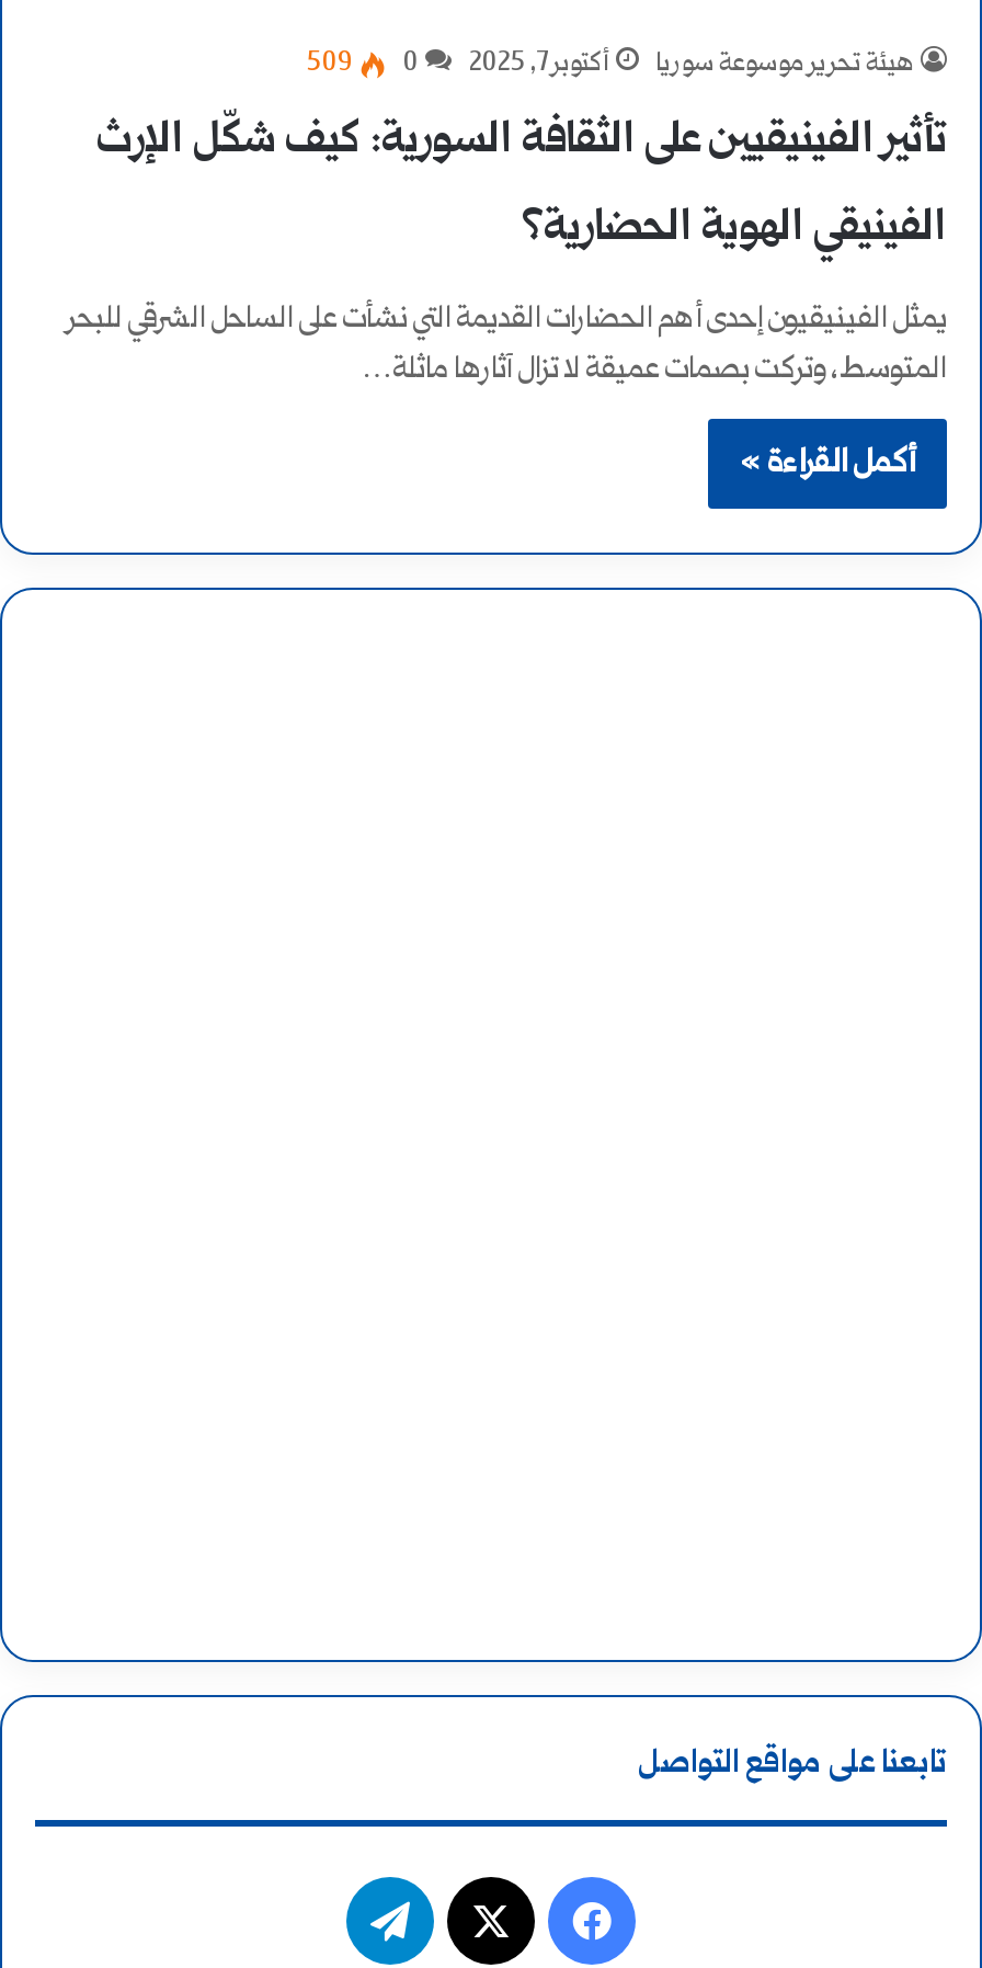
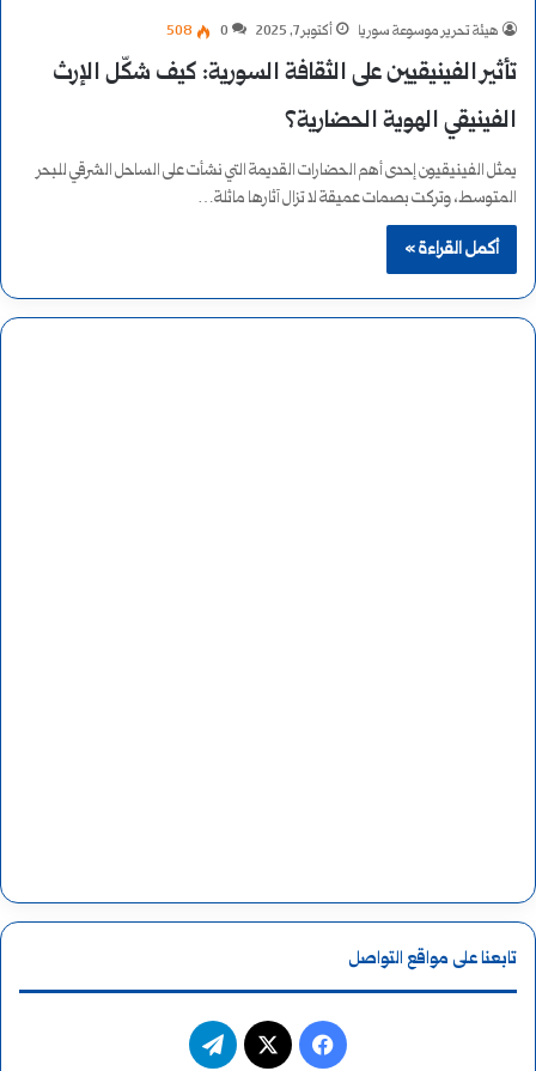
[307,46,419,83] 509 0 -> [166,22,229,42] 508 0

